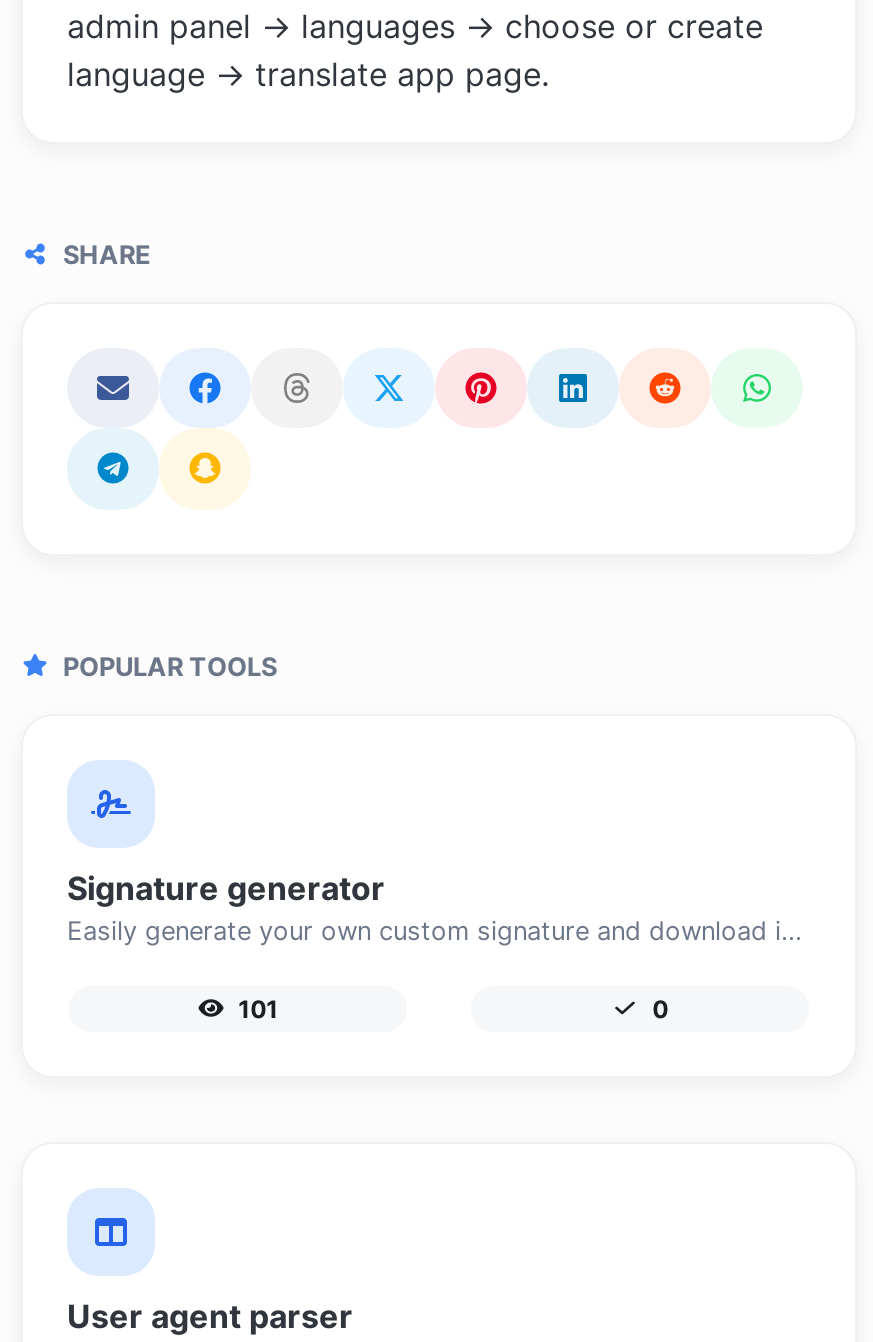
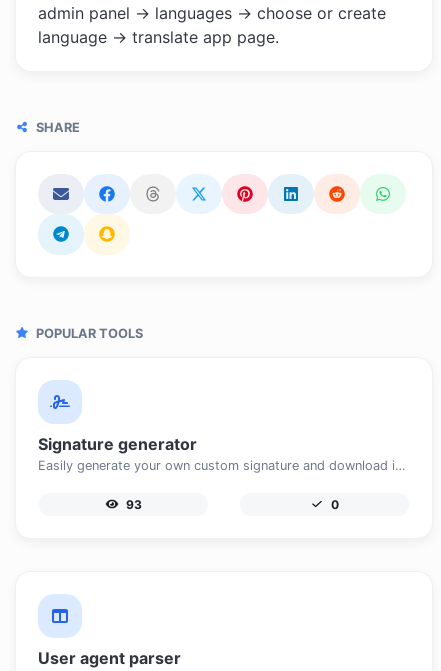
[232,993,278,1023] 101 -> [123,496,142,511] 93

